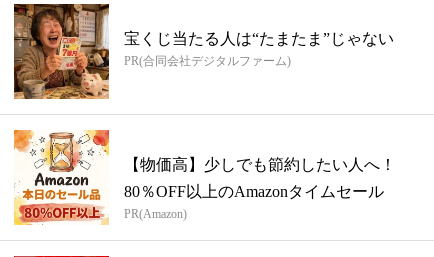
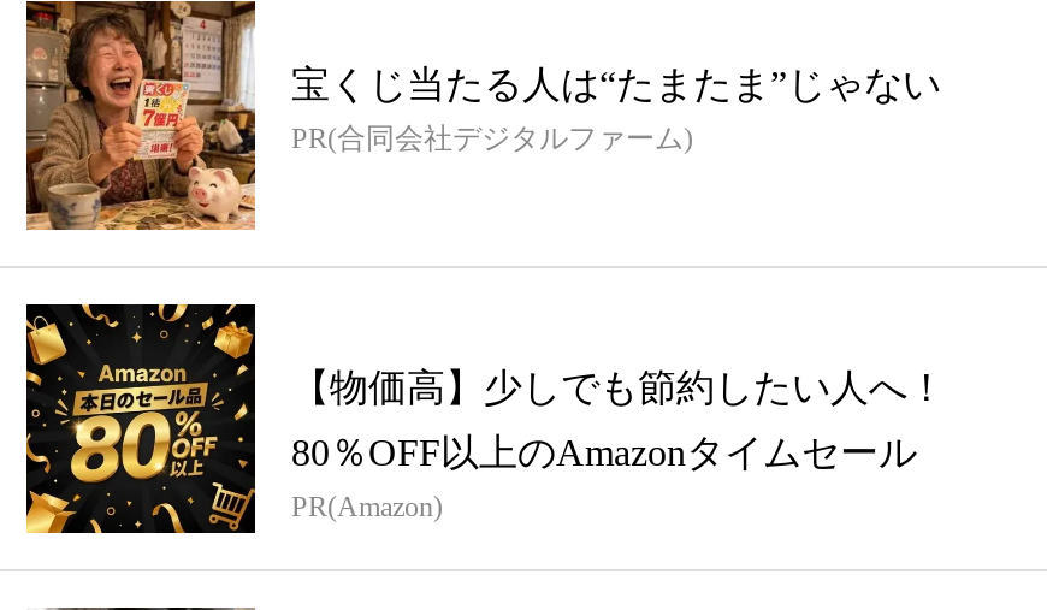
[13,129,110,226] [image] -> [24,302,258,535] [image]

